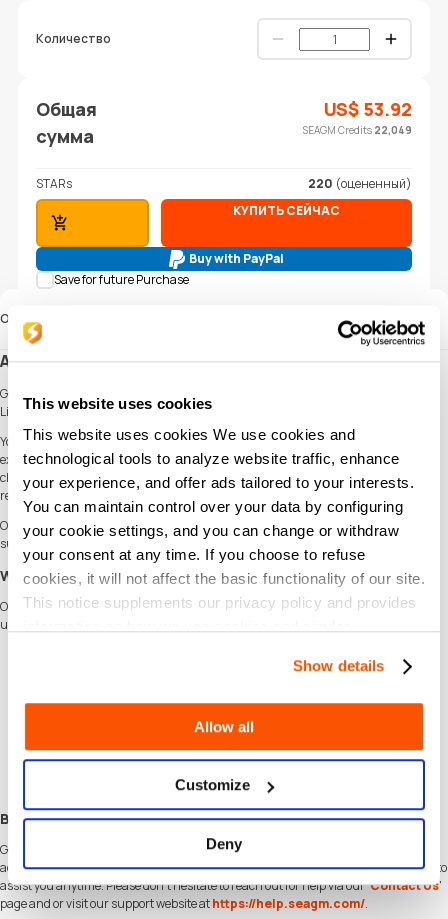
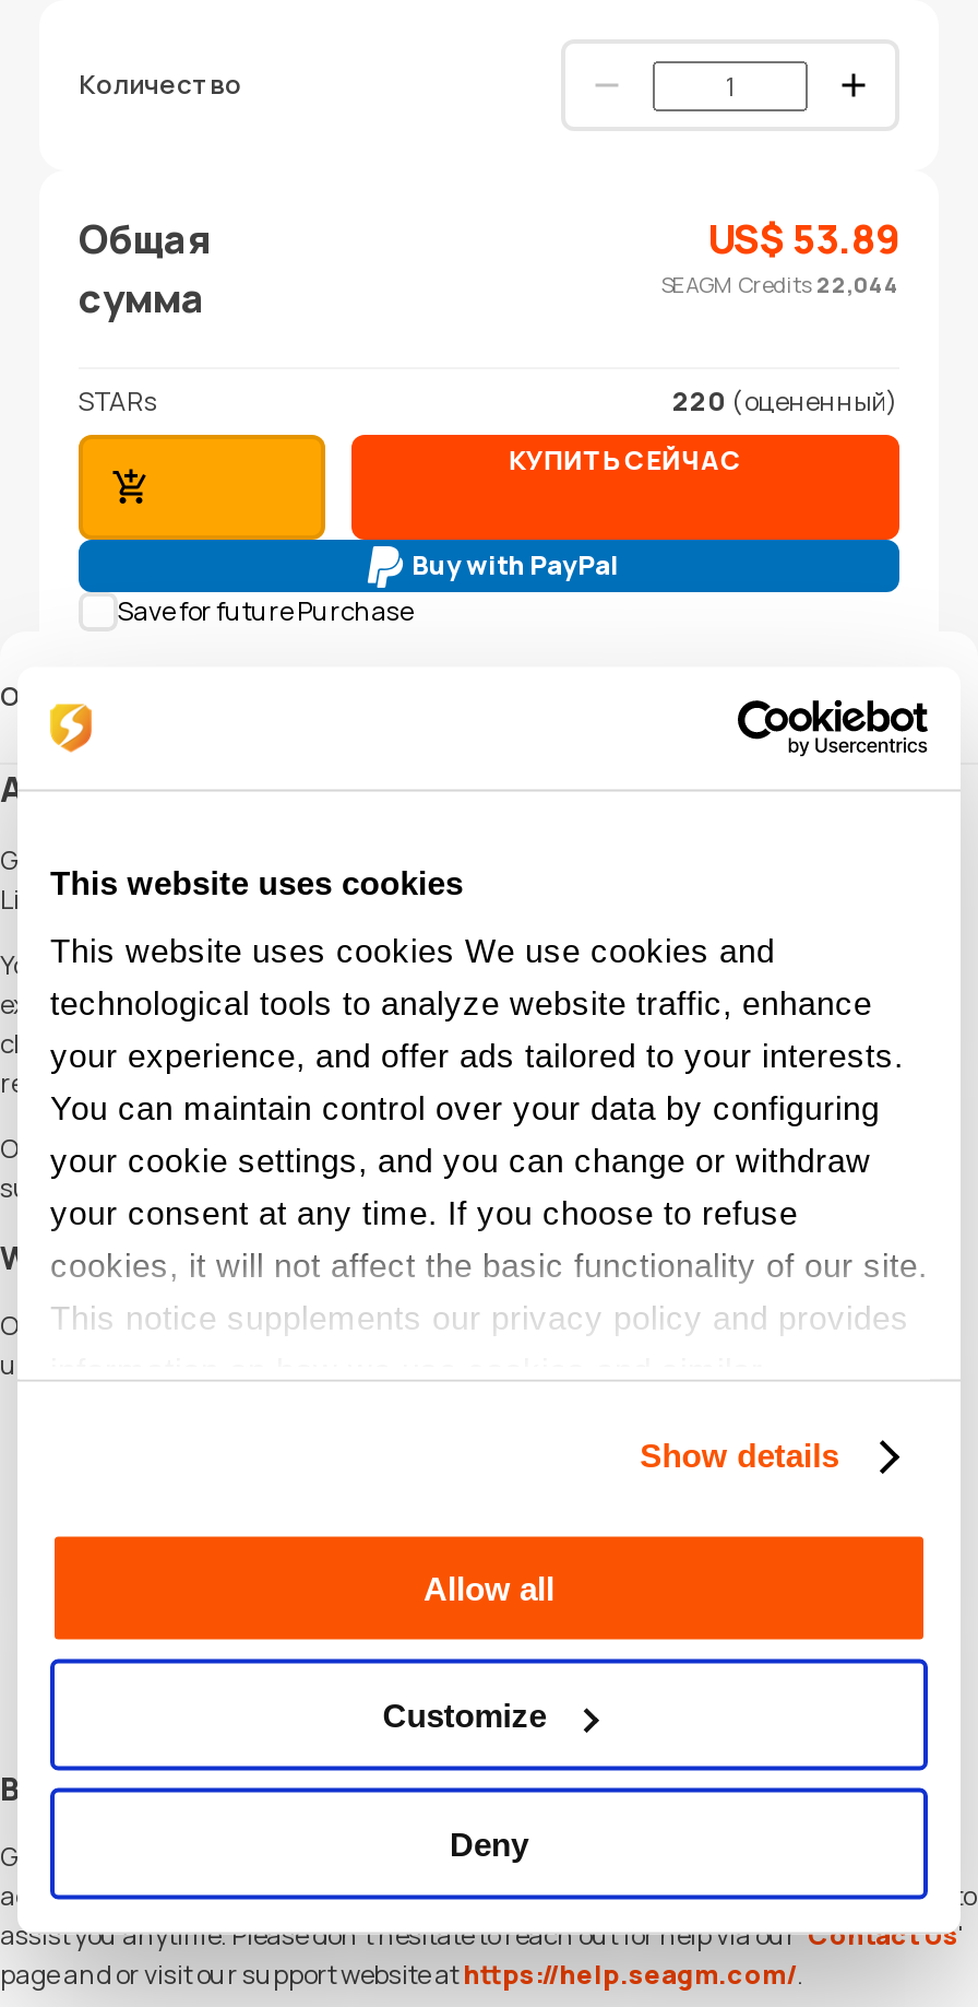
[303,97,412,137] US$53.92 | SEAGM Credits 22,049 -> [661,212,899,299] US$53.89 | SEAGM Credits 22,044

